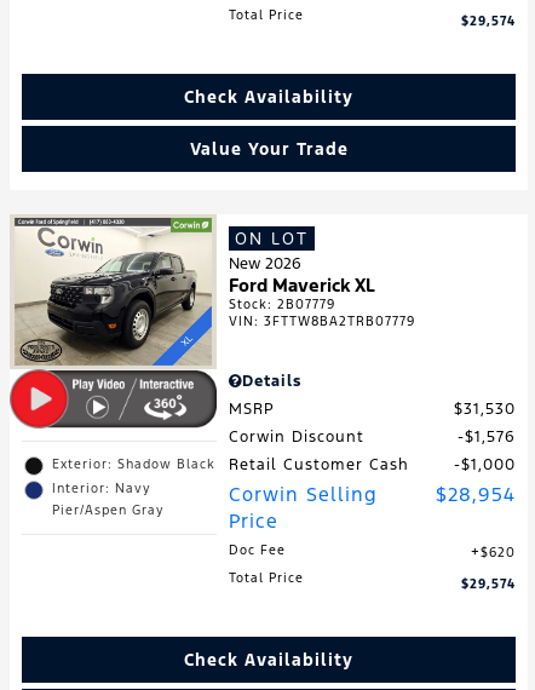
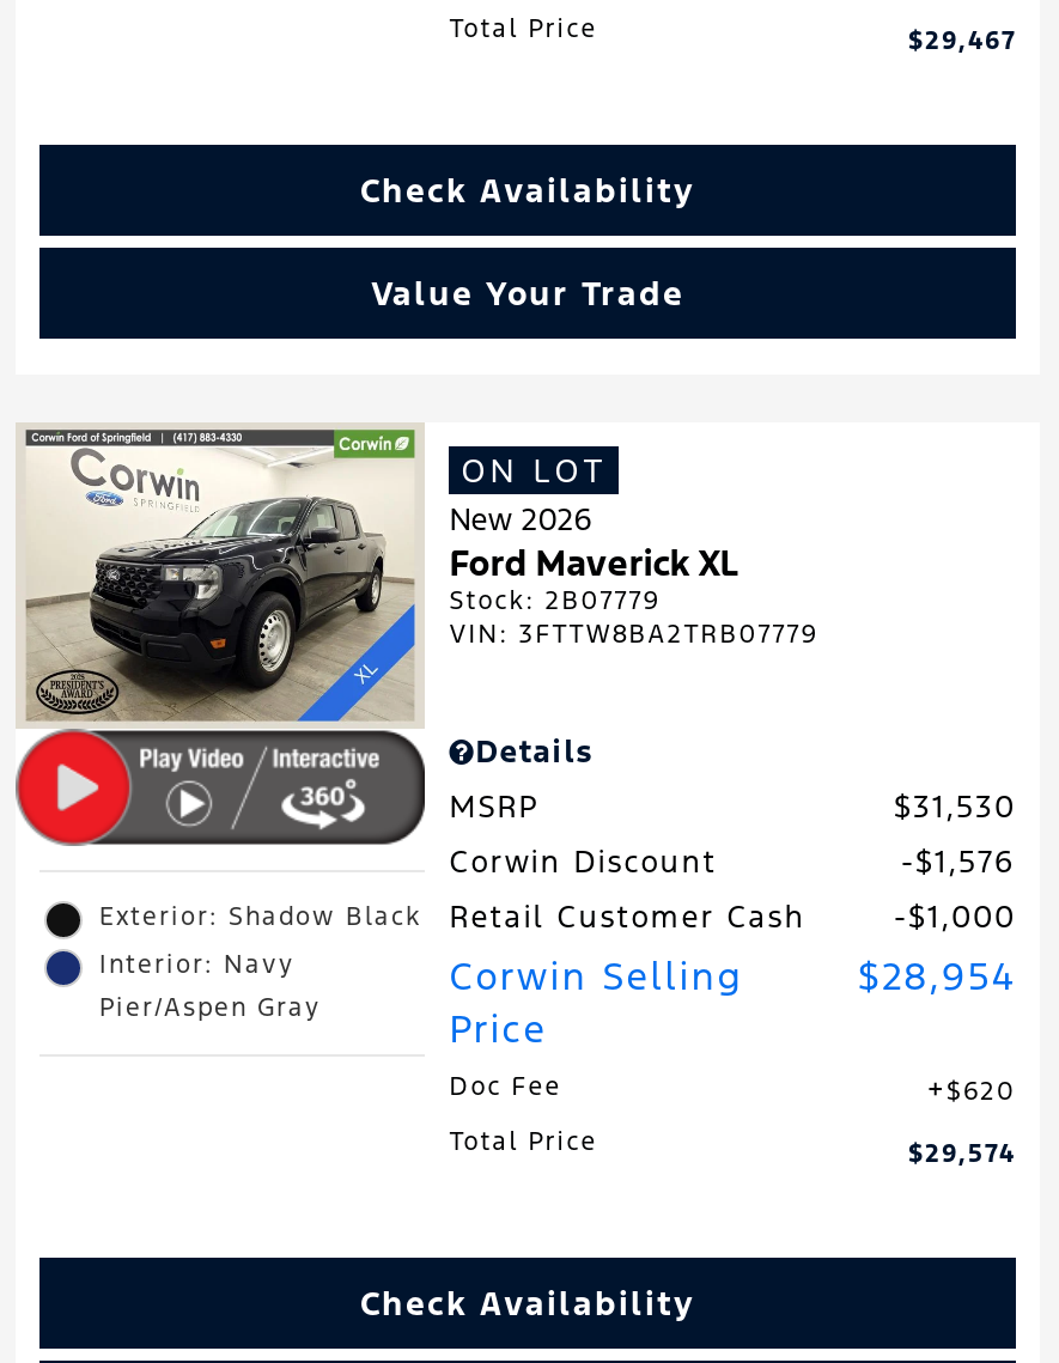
[461,13,516,29] $29,574 -> [908,25,1016,56] $29,467

